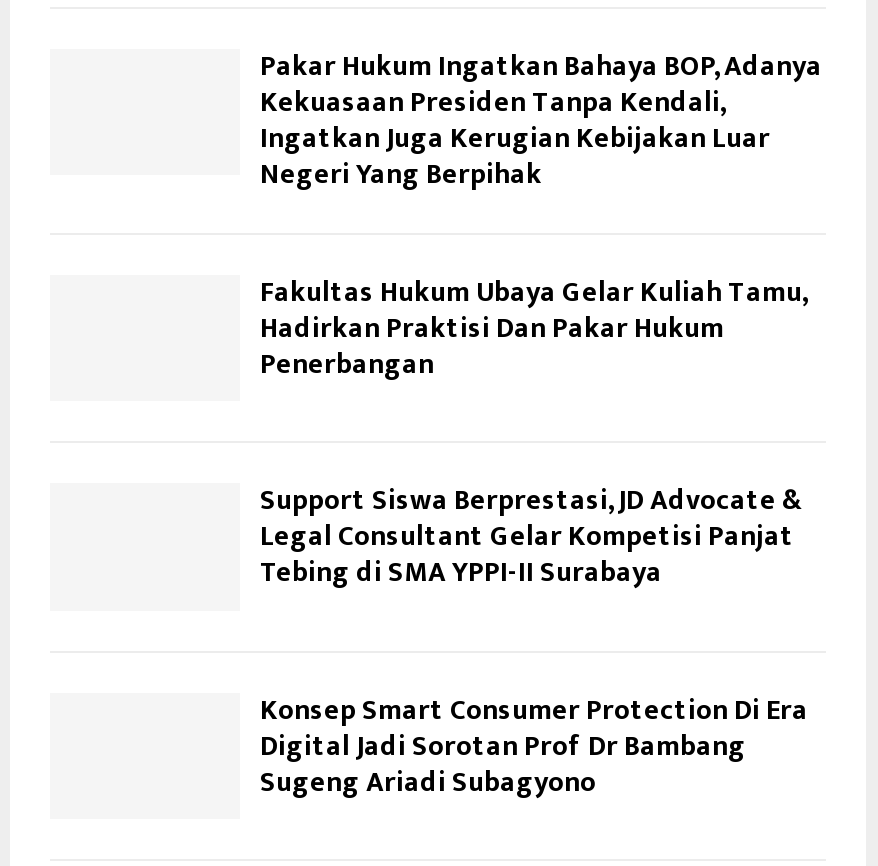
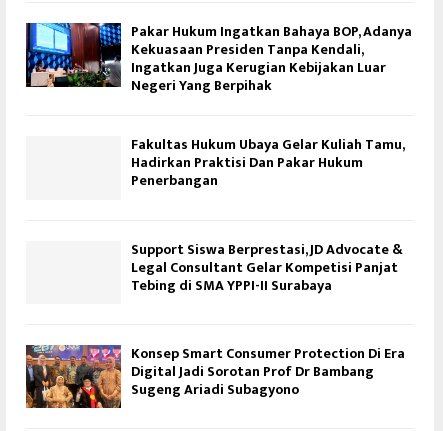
none -> [25,22,122,88] [image]
none -> [25,344,122,409] [image]

